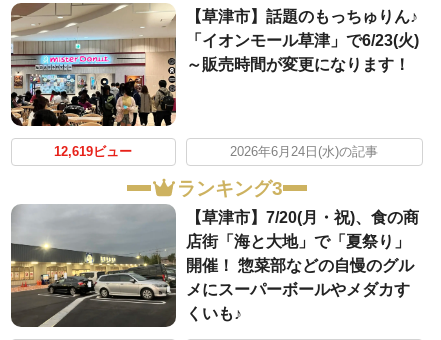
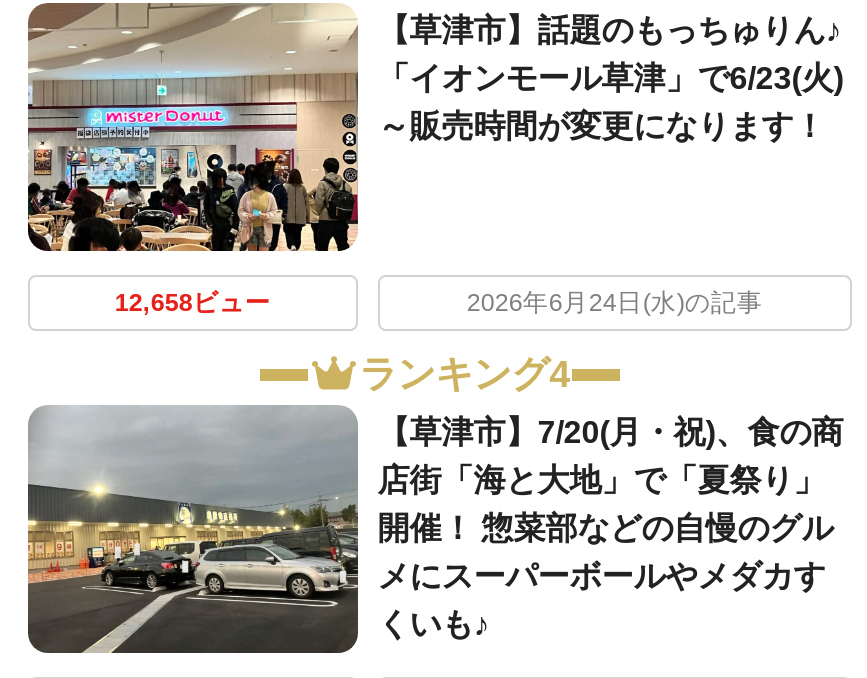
[54,145,132,159] 12,619ビュー -> [115,288,271,316] 12,658ビュー
[177,178,283,199] ランキング3 -> [359,353,571,395] ランキング4

